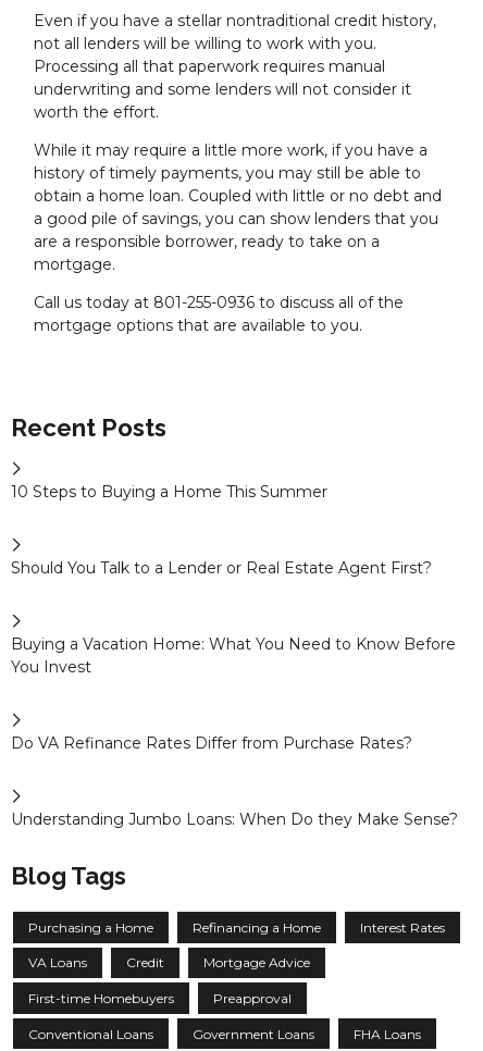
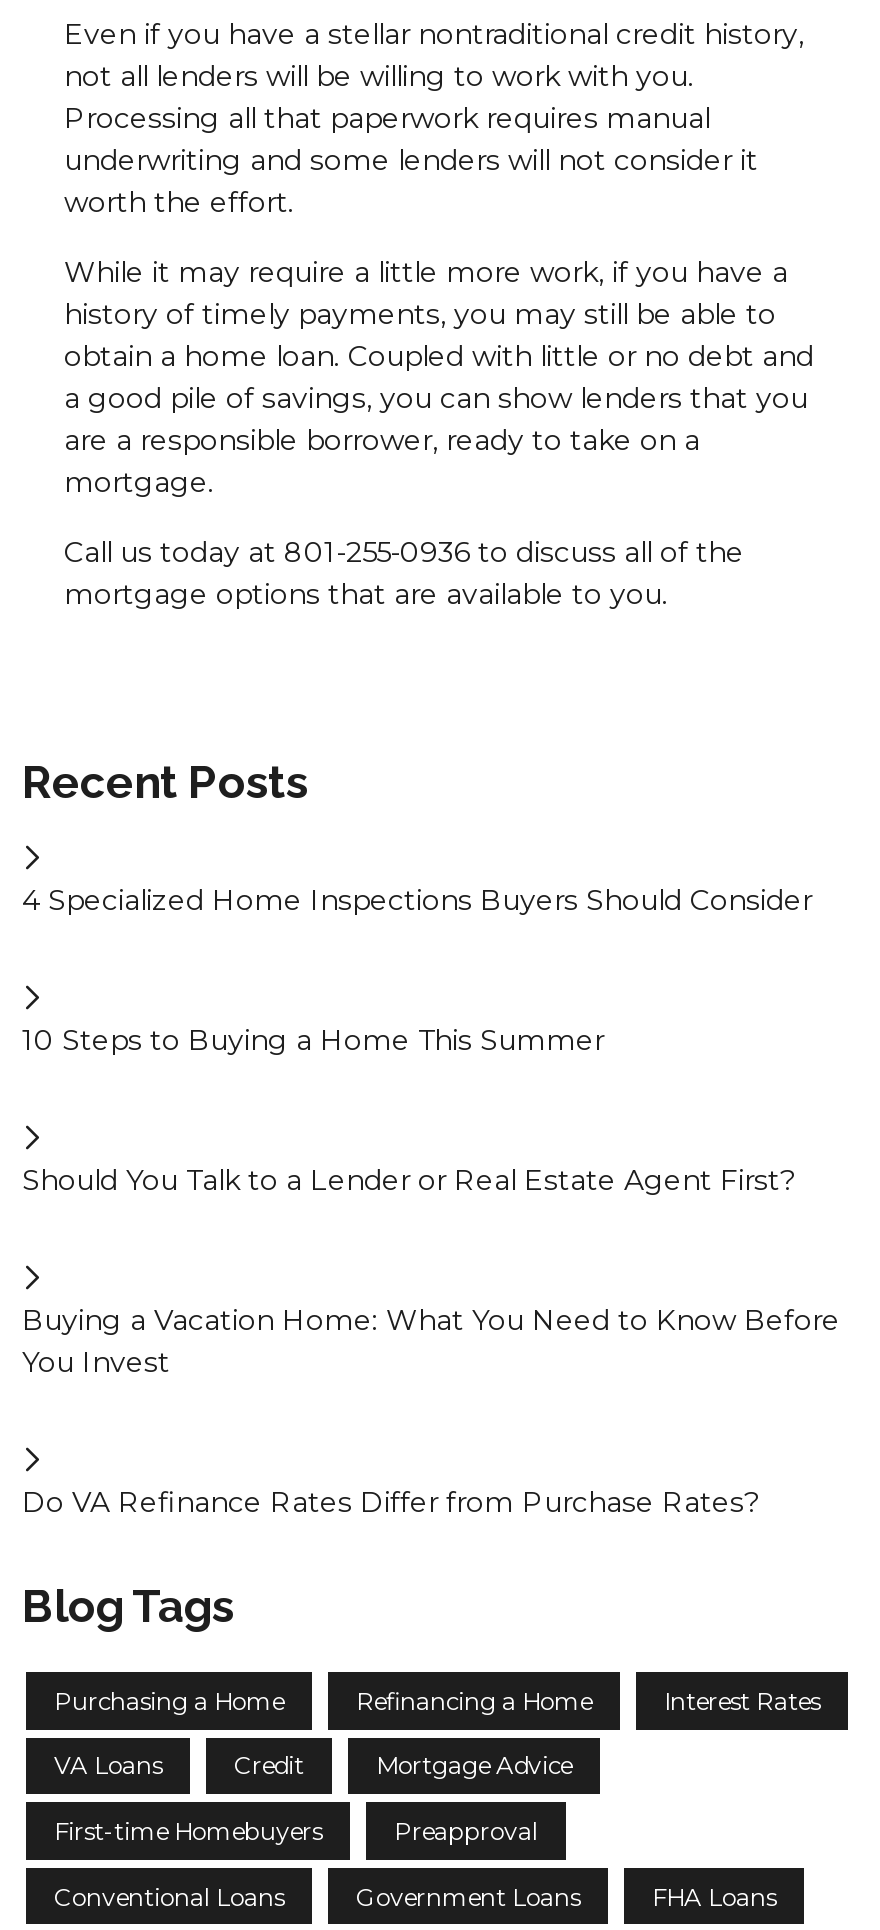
none -> [22,882,812,918] 4 Specialized Home Inspections Buyers Should Consider
moved [11,482,456,753] -> [22,1022,840,1520]: 10 Steps to Buying a Home This Summer | Should You Talk to a Lender or Real Estate Agent First? | Buying a Vacation Home: What You Need to Know Before | You Invest | Do VA Refinance Rates Differ from Purchase Rates?
[11,810,458,829] Understanding Jumbo Loans: When Do they Make Sense? -> none

